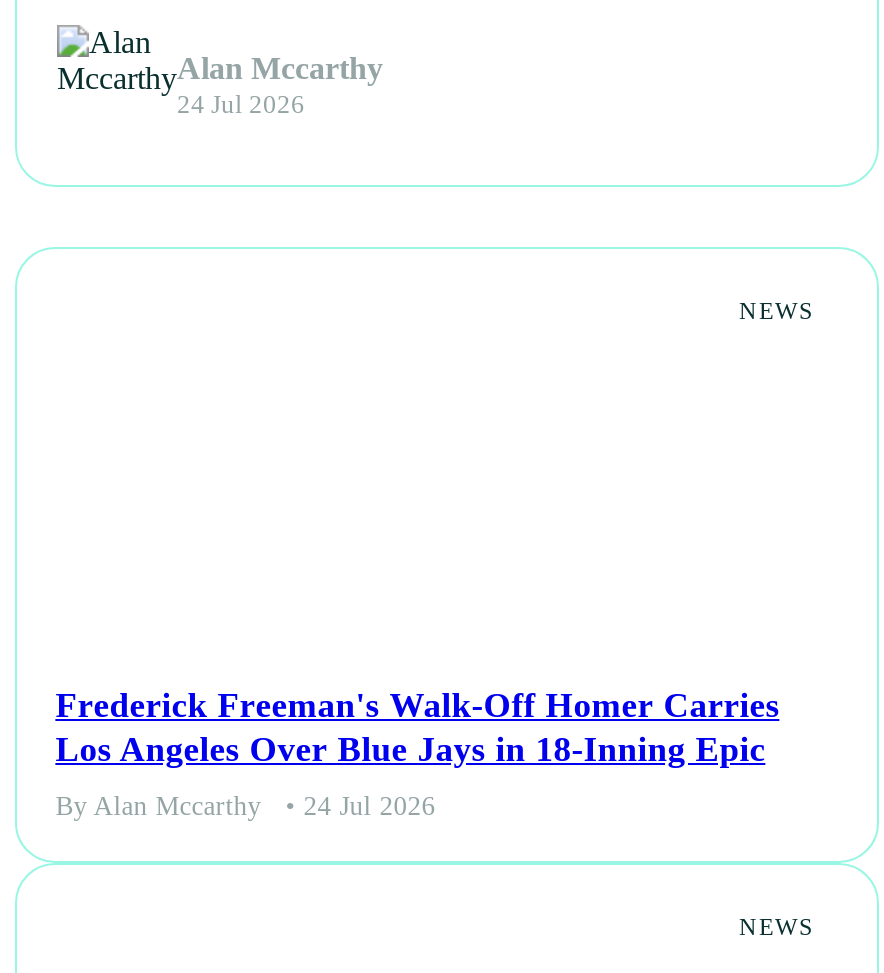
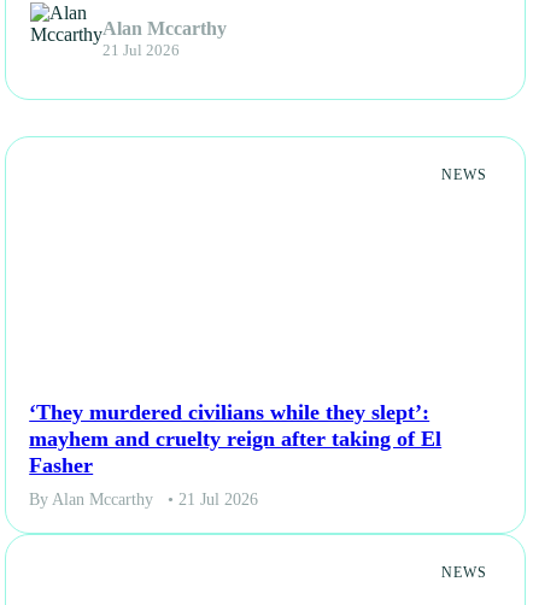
[177,90,305,118] 24 Jul 2026 -> [102,42,180,58] 21 Jul 2026
[55,685,779,769] Frederick Freeman's Walk-Off Homer Carries | Los Angeles Over Blue Jays in 18-Inning Epic -> [29,400,442,477] ‘They murdered civilians while they slept’: | mayhem and cruelty reign after taking of El | Fasher
[55,791,435,821] By Alan Mccarthy • 24 Jul 2026 -> [29,490,258,508] By Alan Mccarthy • 21 Jul 2026

